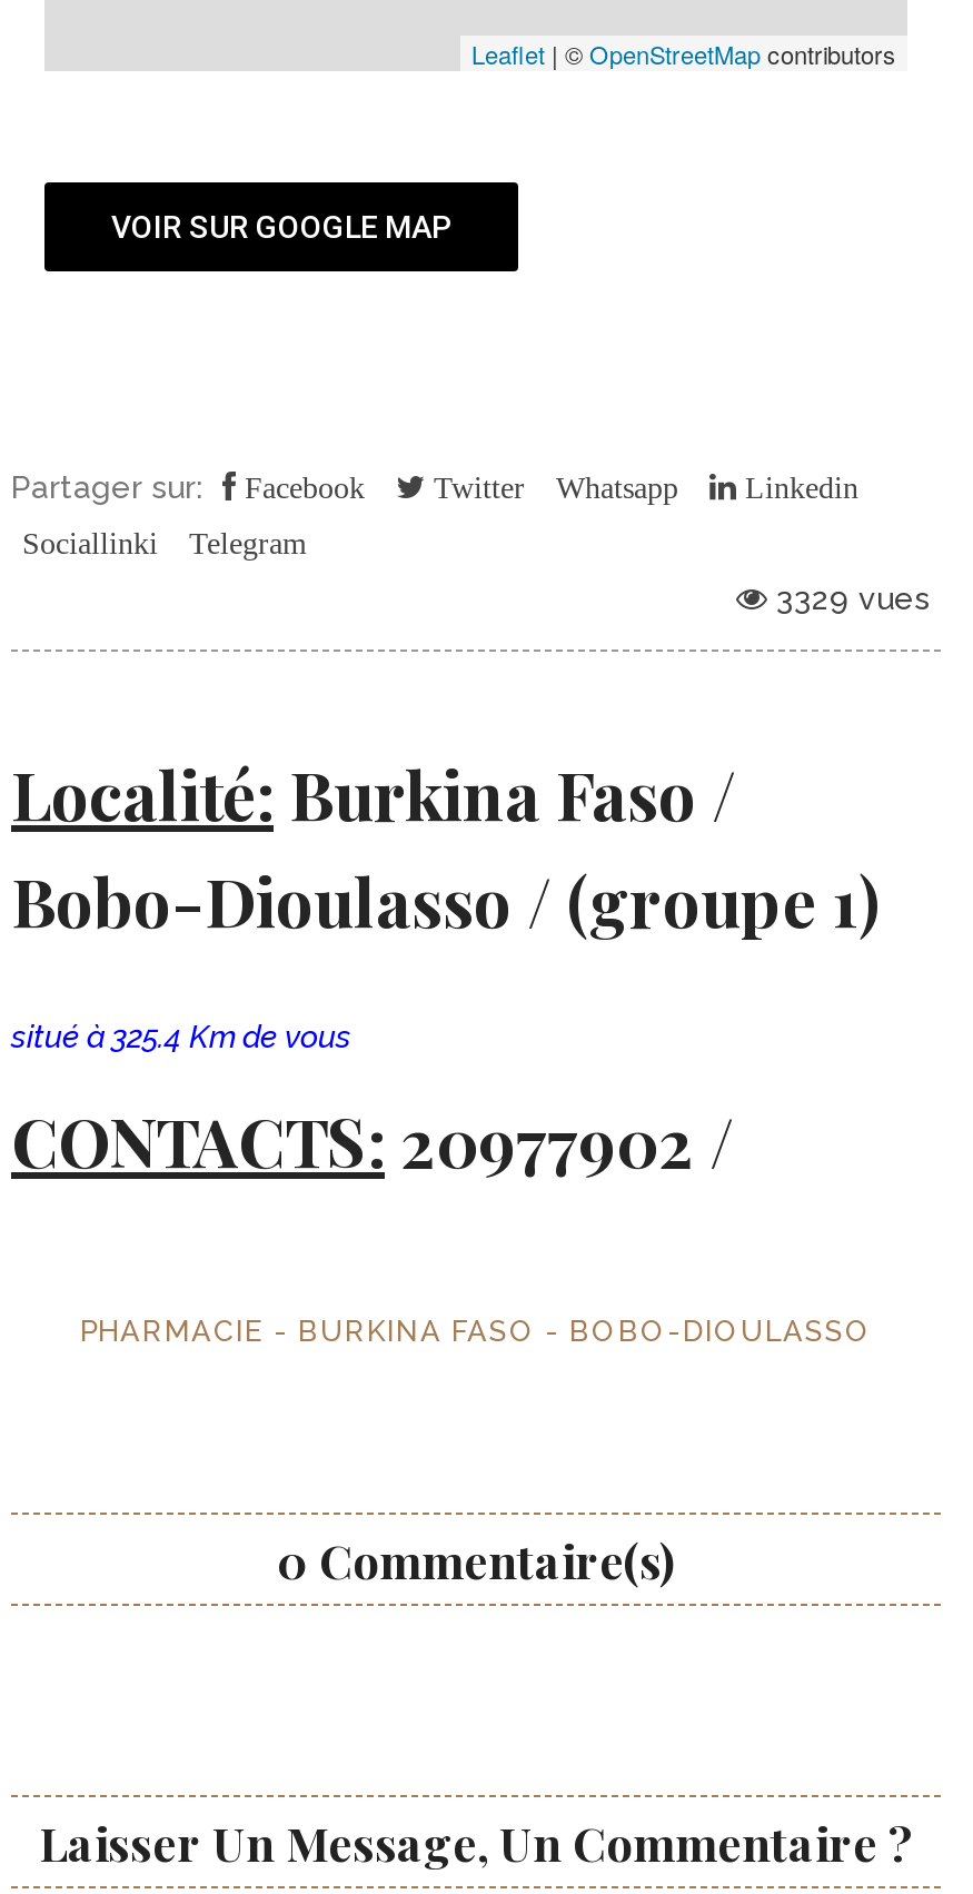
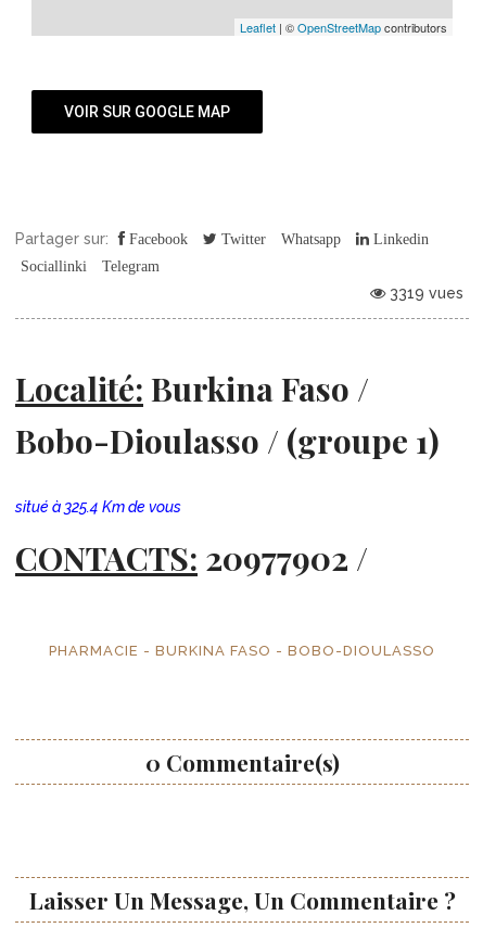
[767,581,930,616] 3329 vues -> [385,284,463,302] 3319 vues

